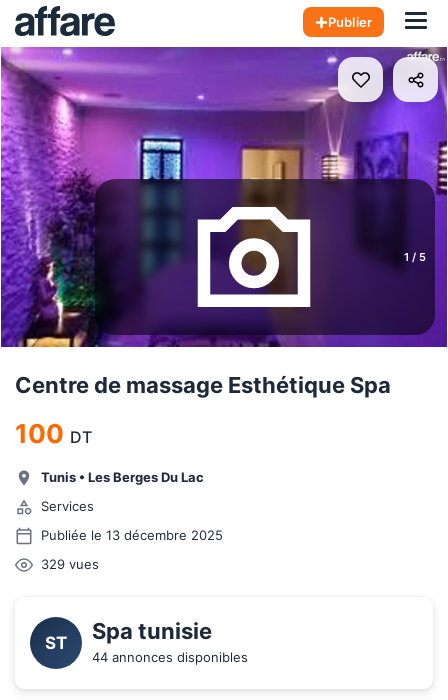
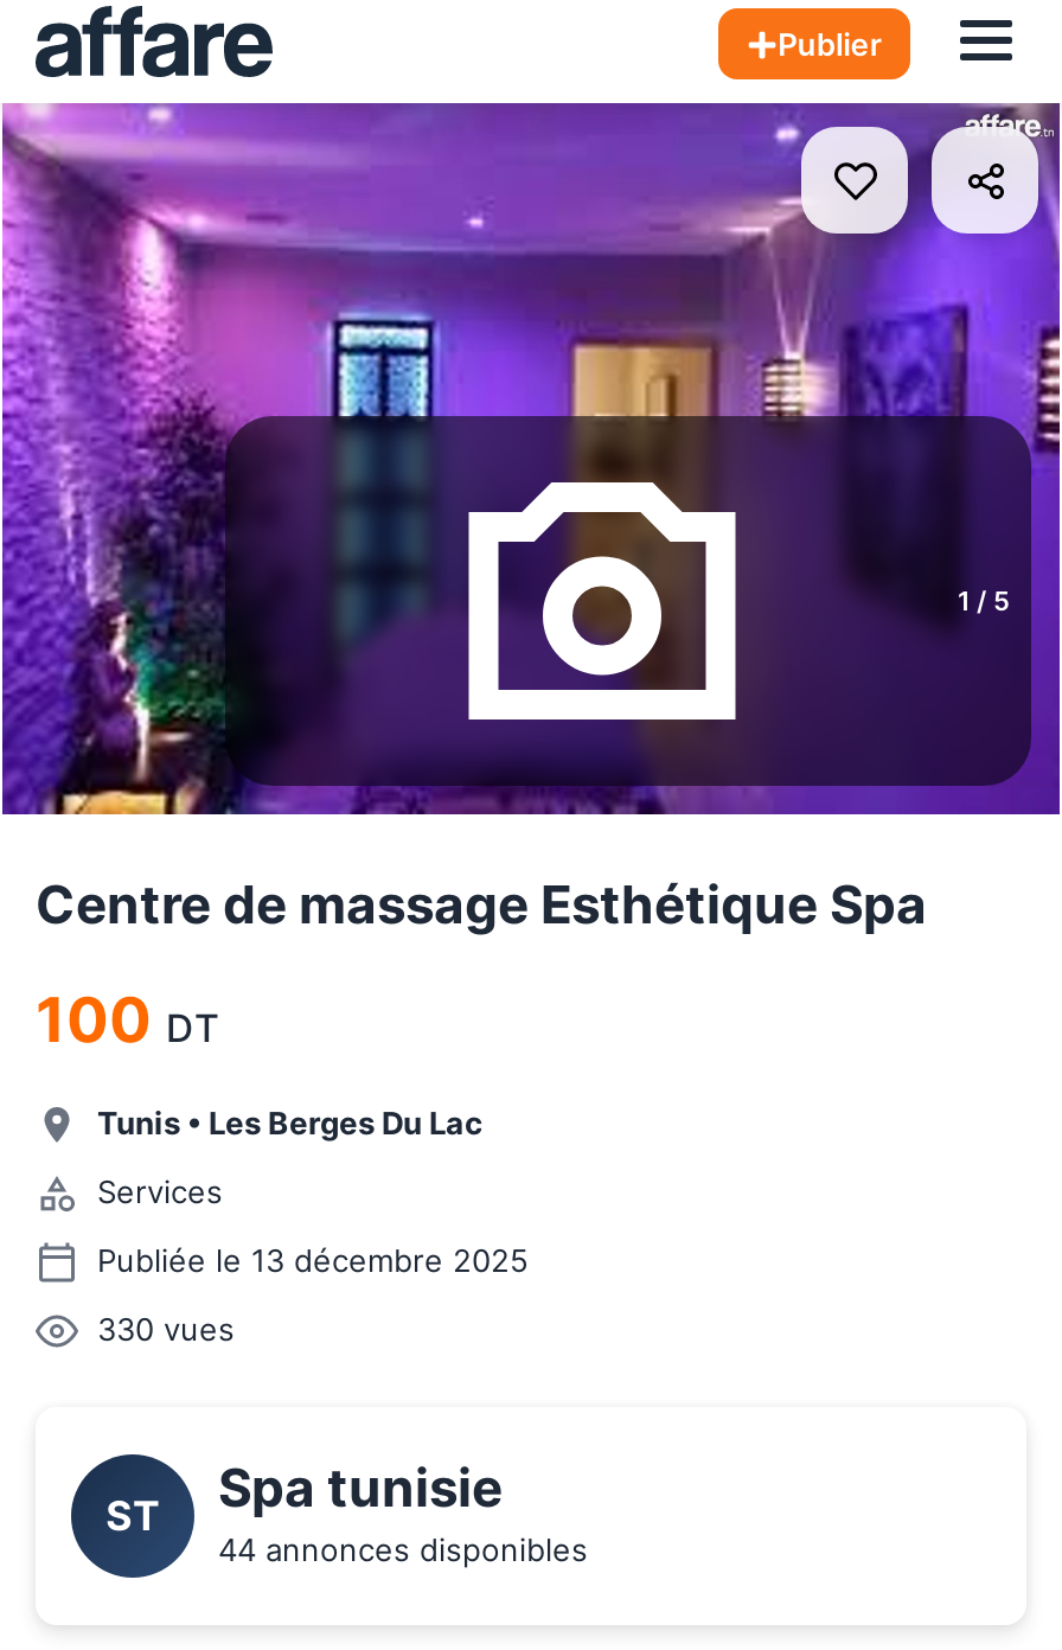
[41,556,99,572] 329 vues -> [97,1310,235,1348] 330 vues

